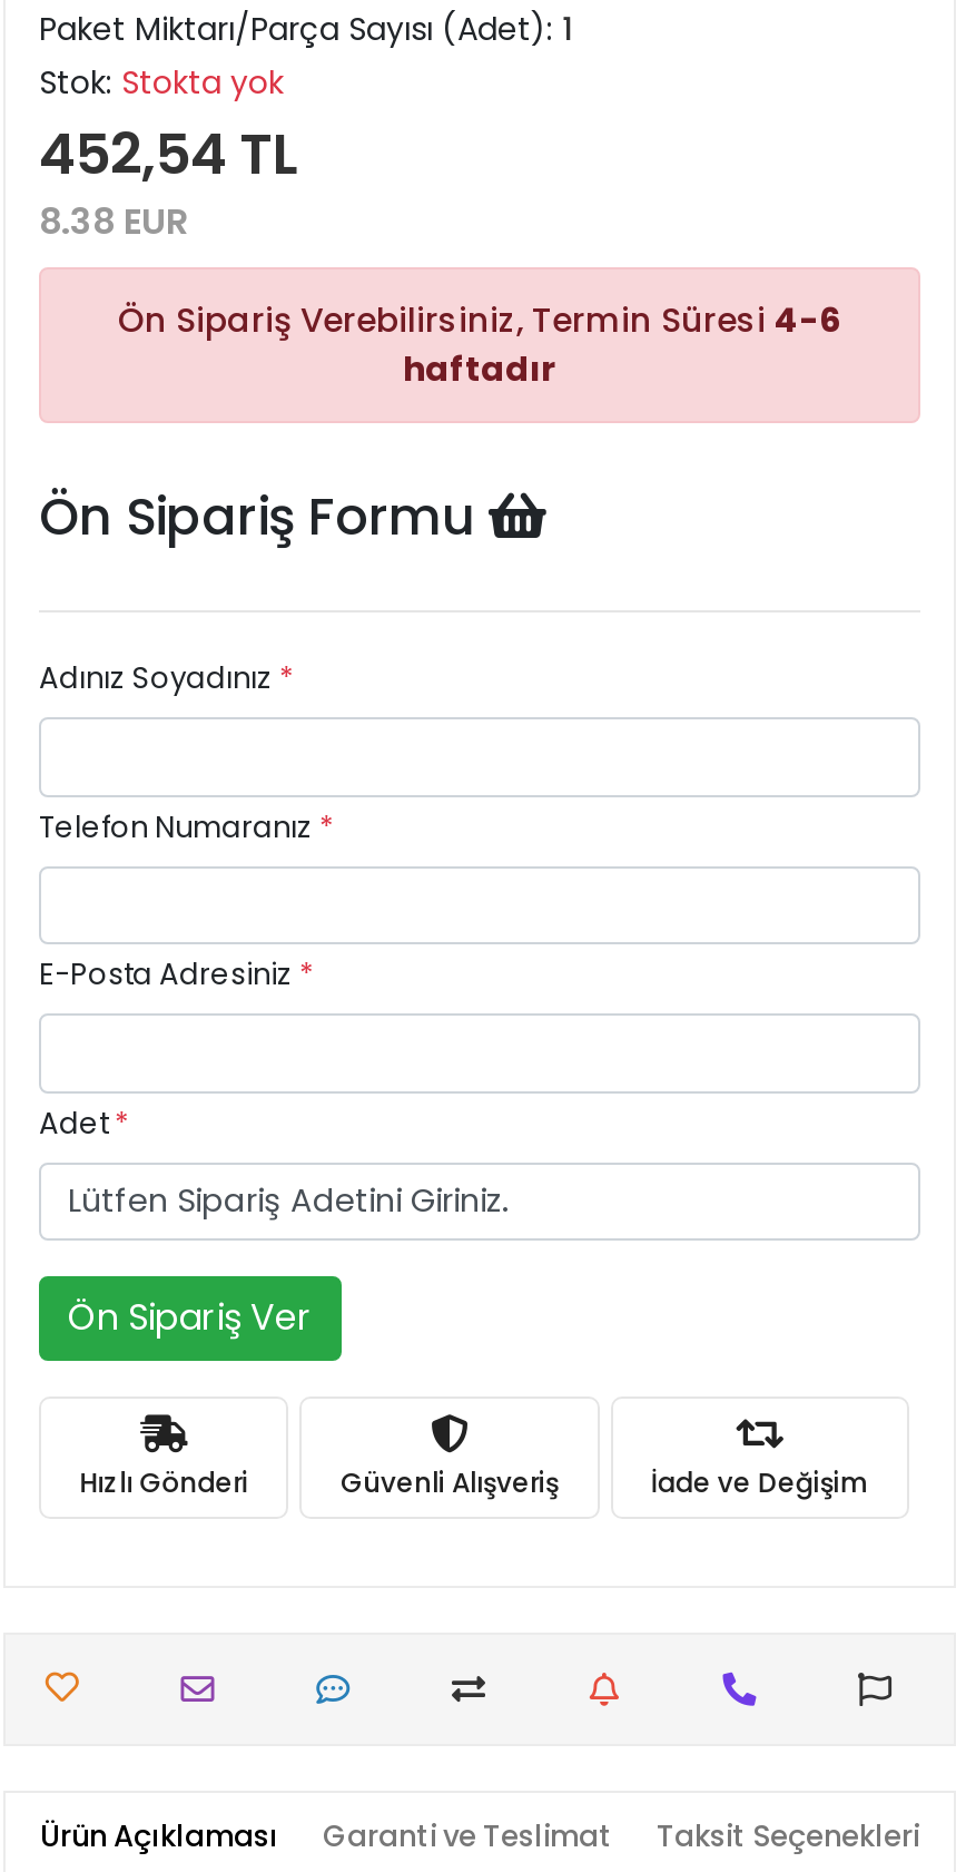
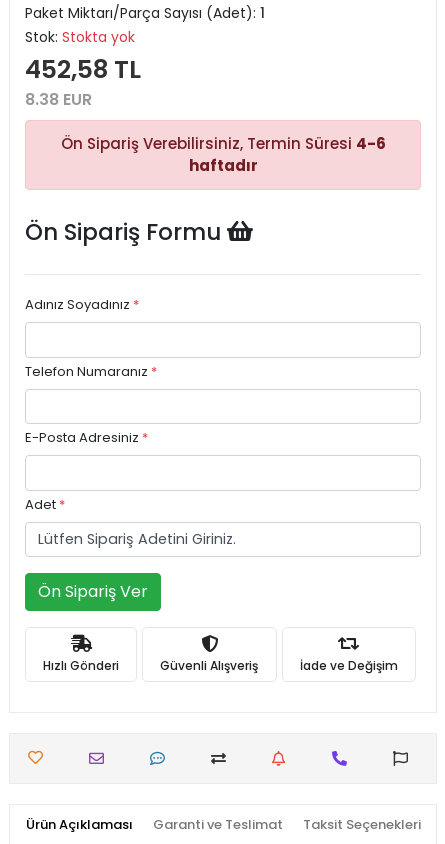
[39,116,299,194] 452,54 TL -> [25,52,141,87] 452,58 TL

